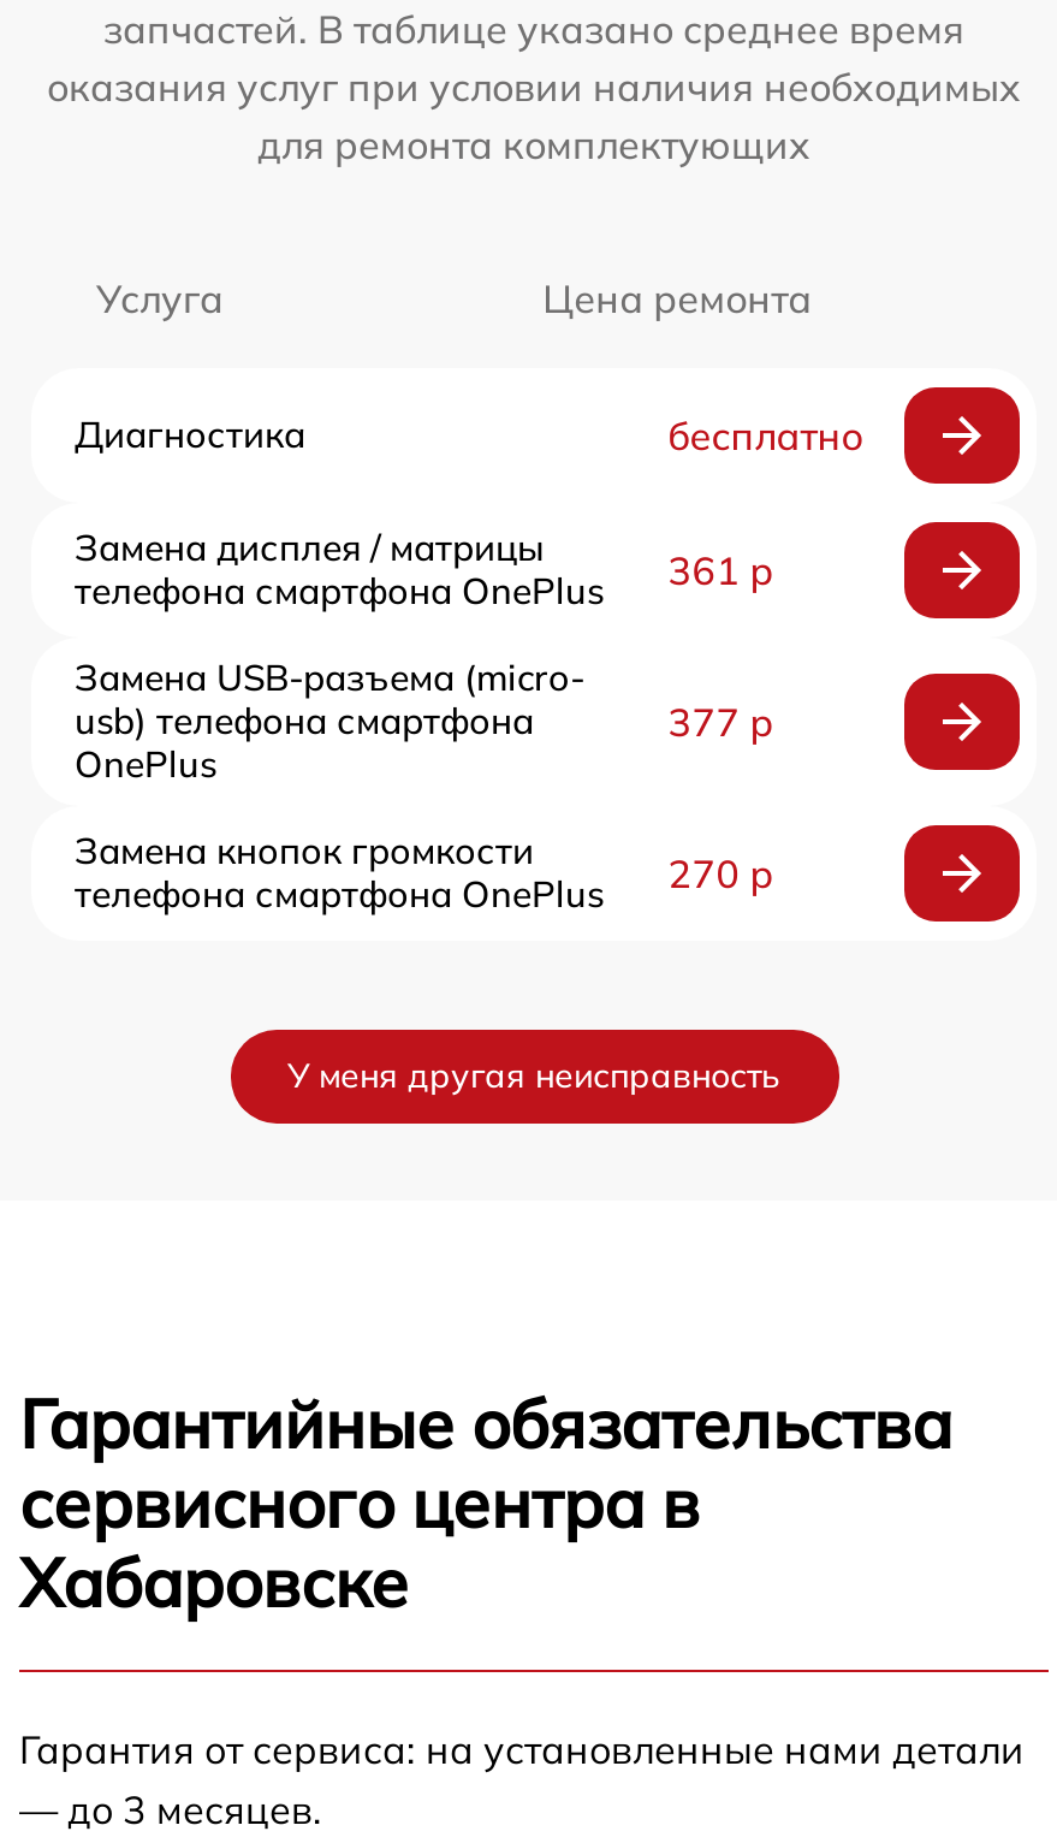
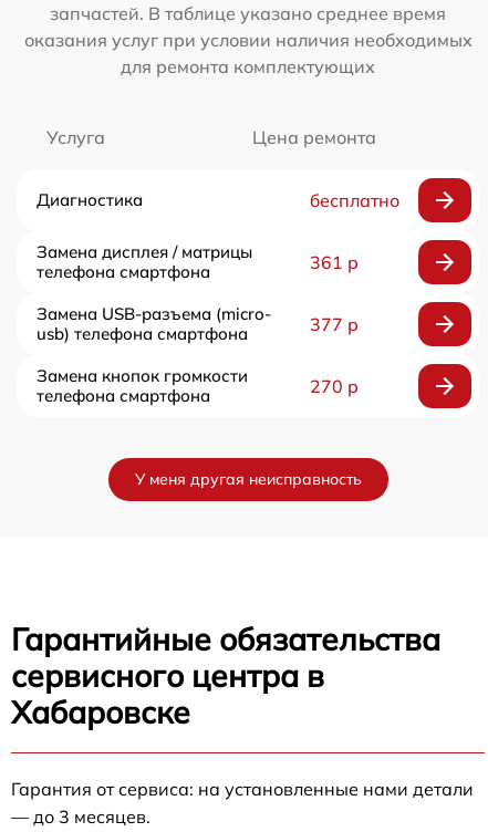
[75,569,604,614] телефона смартфона OnePlus -> [37,261,210,282] телефона смартфона
[75,742,216,787] OnePlus -> none
[75,872,604,917] телефона смартфона OnePlus -> [37,385,210,406] телефона смартфона

